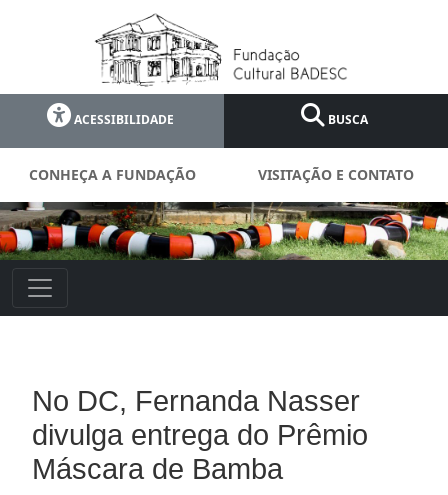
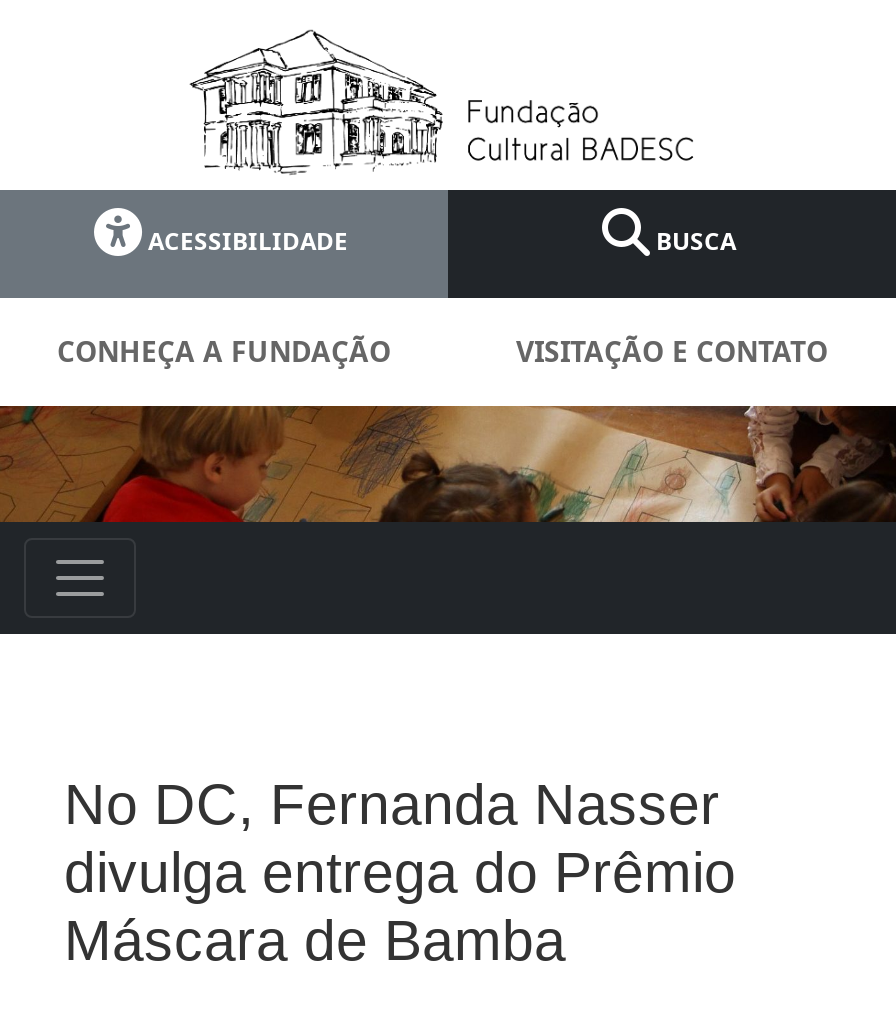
[3,201,445,261] [image] -> [6,404,890,524] [image]

